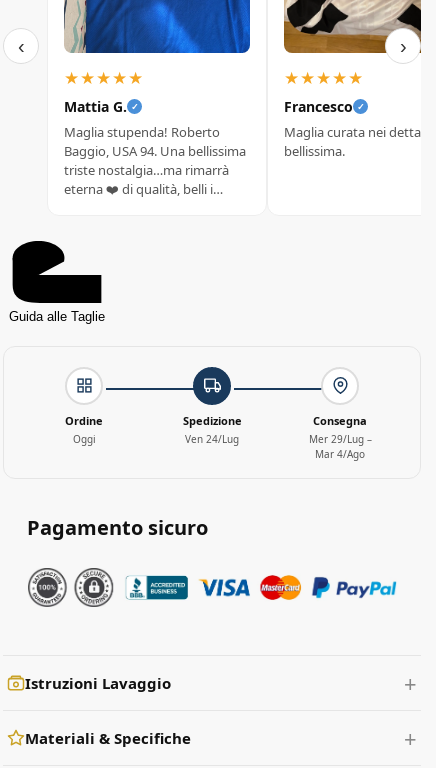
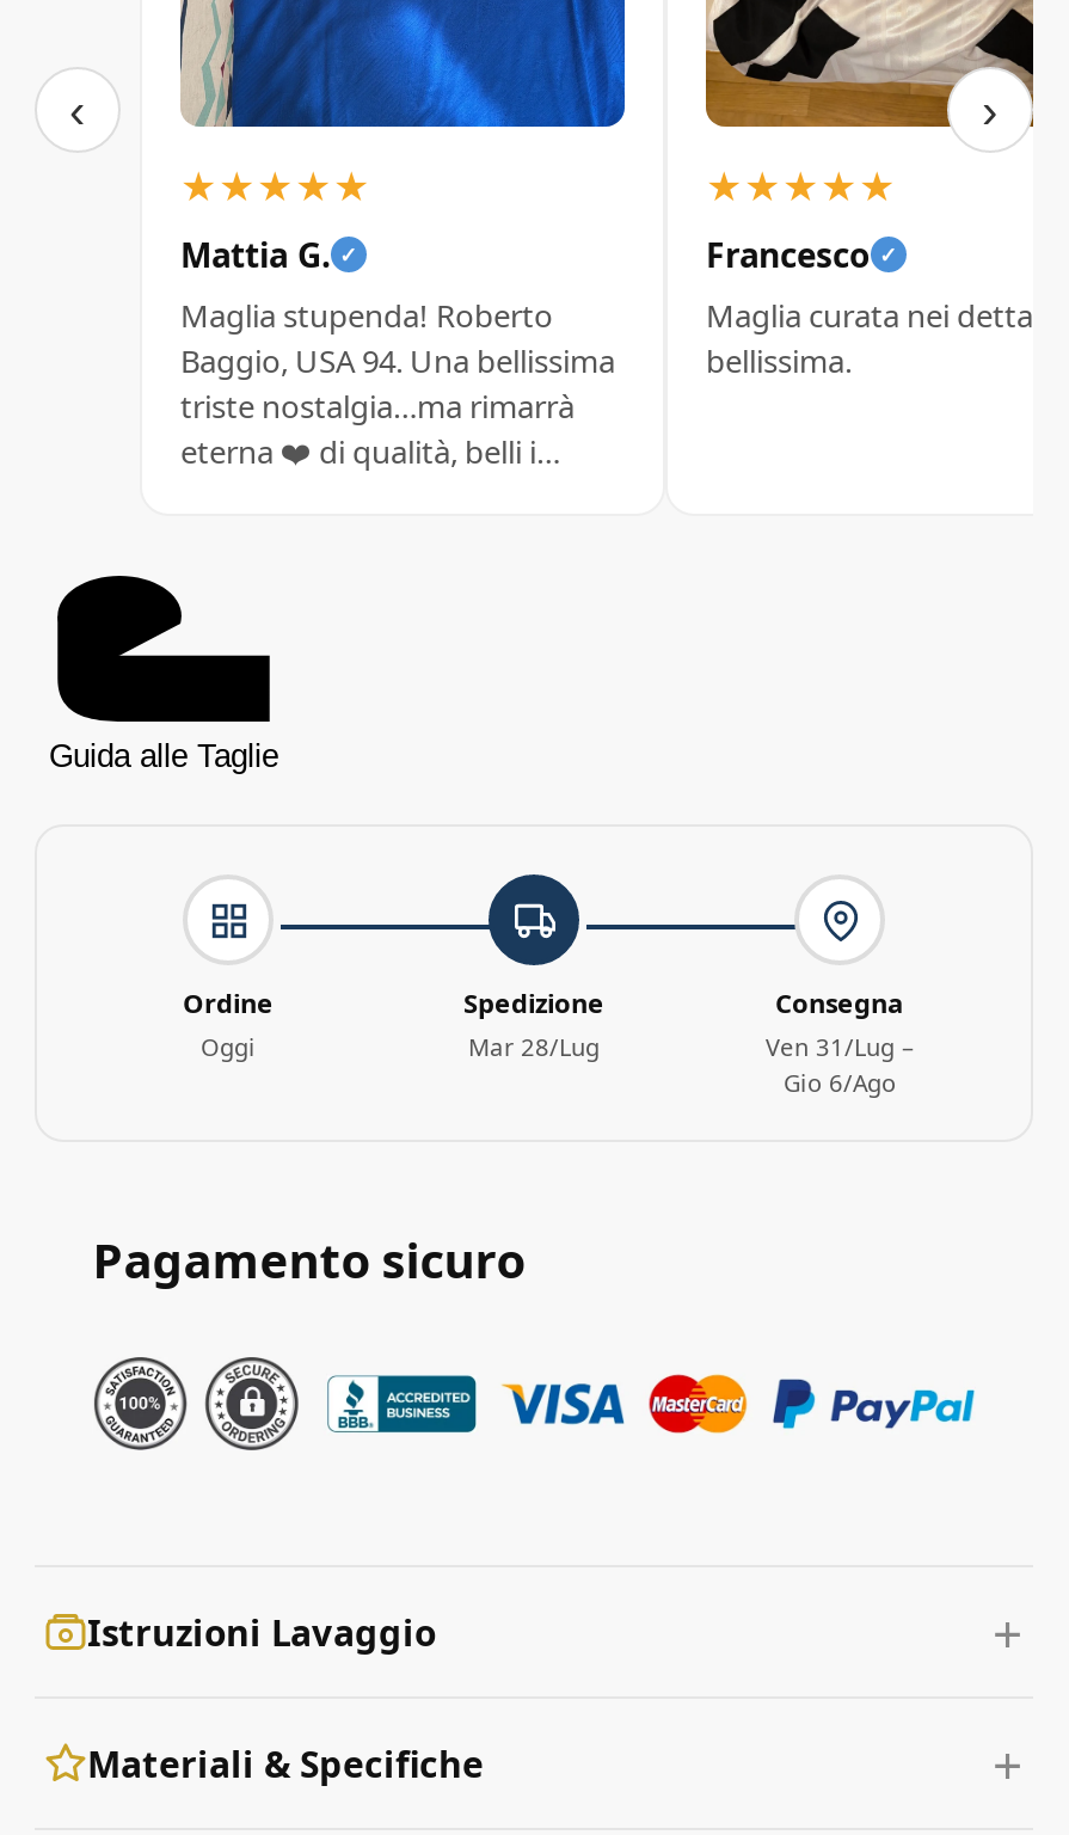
[185,431,239,445] Ven 24/Lug -> [468,1031,600,1064] Mar 28/Lug
[308,431,371,460] Mer 29/Lug – | Mar 4/Ago -> [766,1031,914,1100] Ven 31/Lug – | Gio 6/Ago

